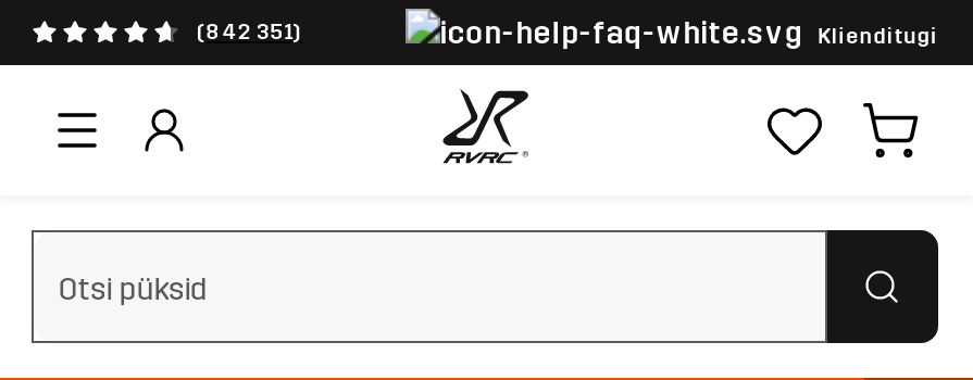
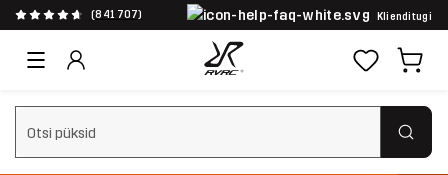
[197,20,303,46] (842 351) -> [91,9,143,21] (841 707)

